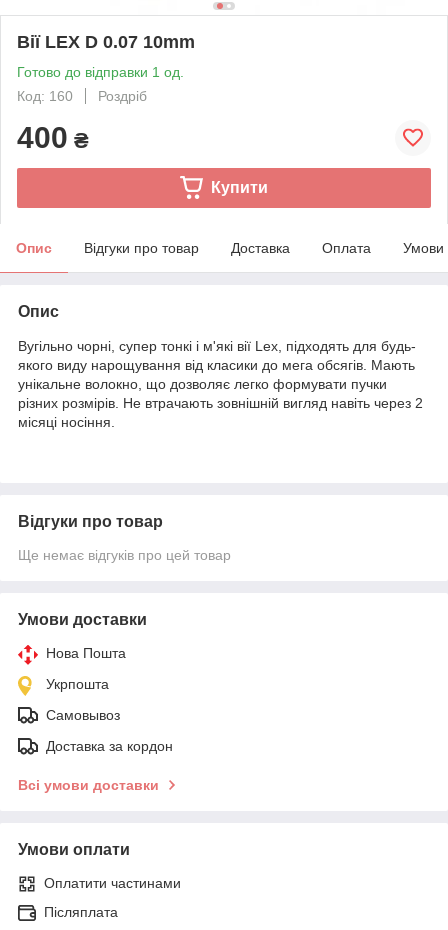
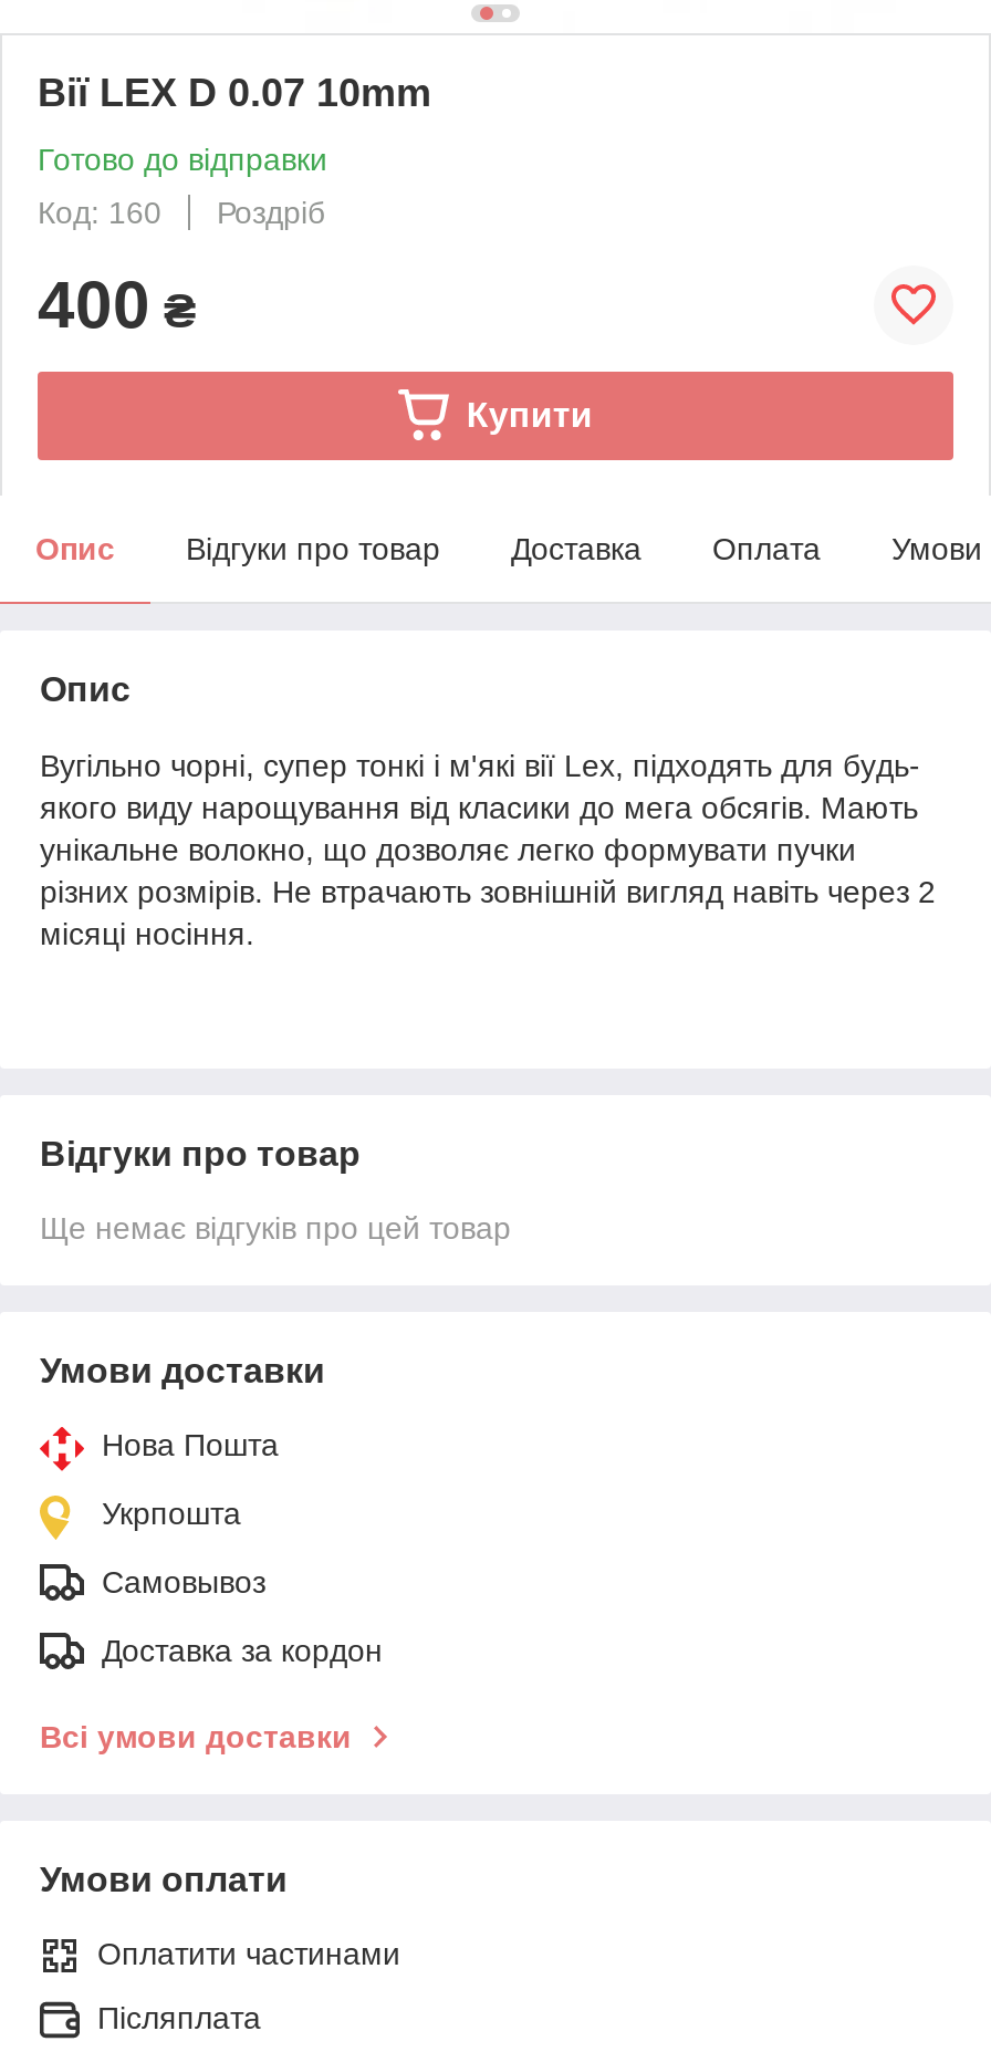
[17,64,184,80] Готово до відправки 1 од. -> [38,141,327,177] Готово до відправки

